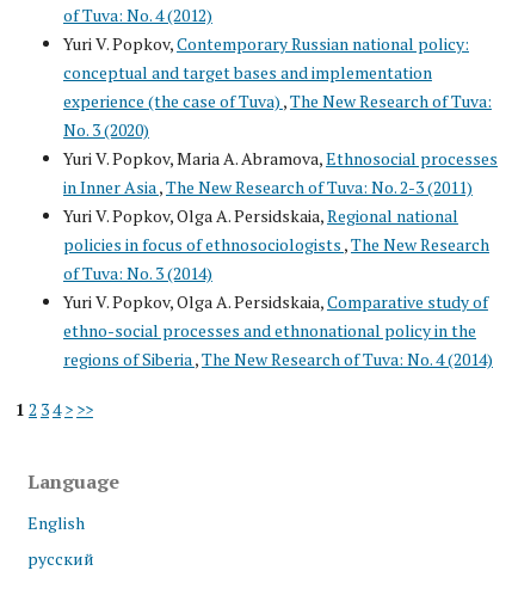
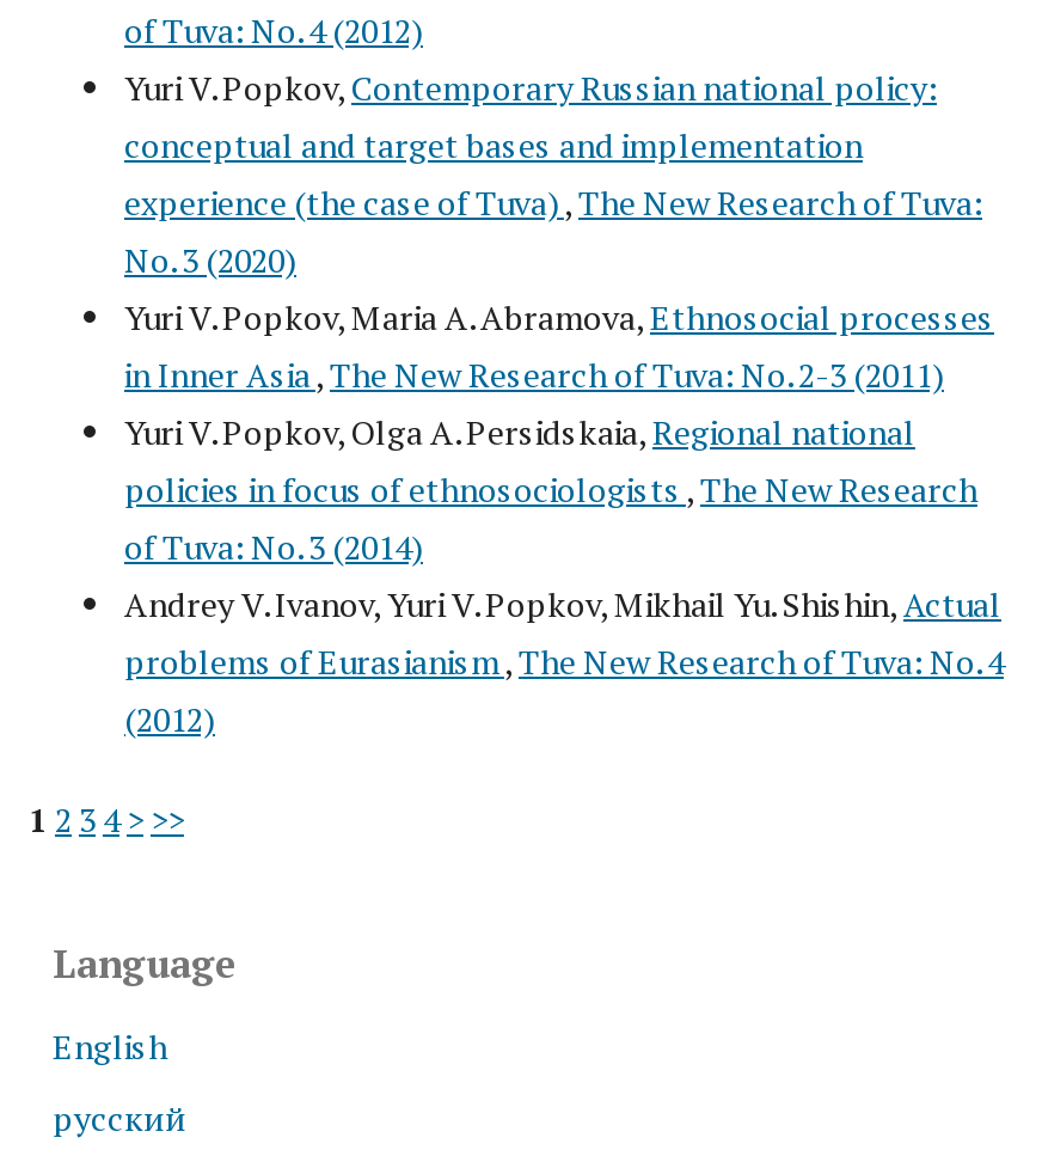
[63,290,493,370] Yuri V. Popkov, Olga A. Persidskaia, Comparative study of | ethno-social processes and ethnonational policy in the | regions of Siberia,The New Research of Tuva: No. 4 (2014) -> [124,581,1004,741] Andrey V. Ivanov, Yuri V. Popkov, Mikhail Yu. Shishin,Actual | problems of Eurasianism,The New Research of Tuva: No. 4 | (2012)

